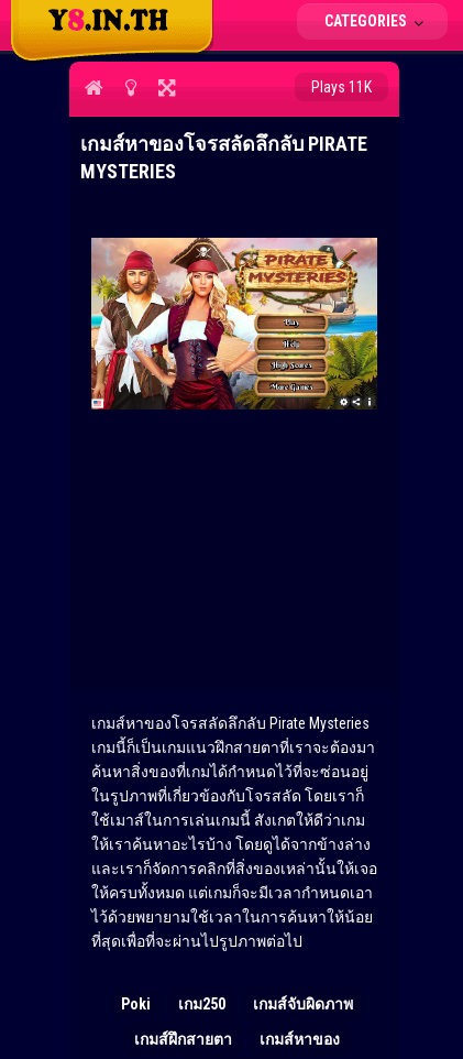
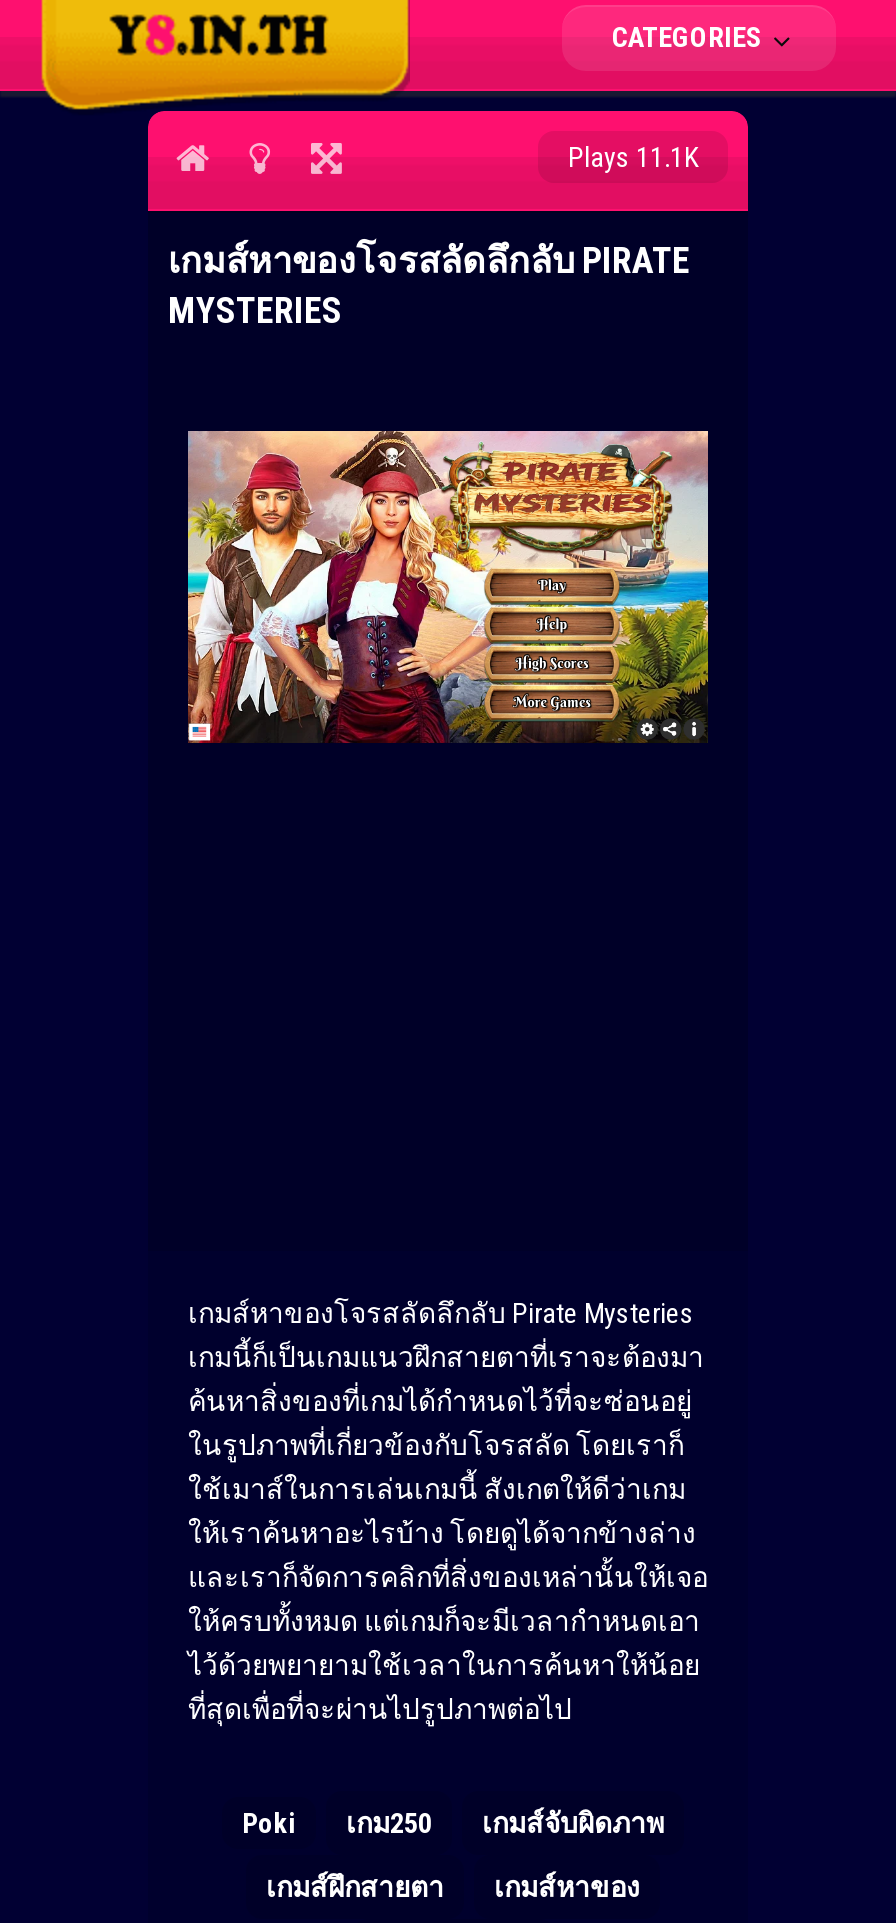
[311,78,372,96] Plays 11K -> [568,141,698,173] Plays 11.1K

